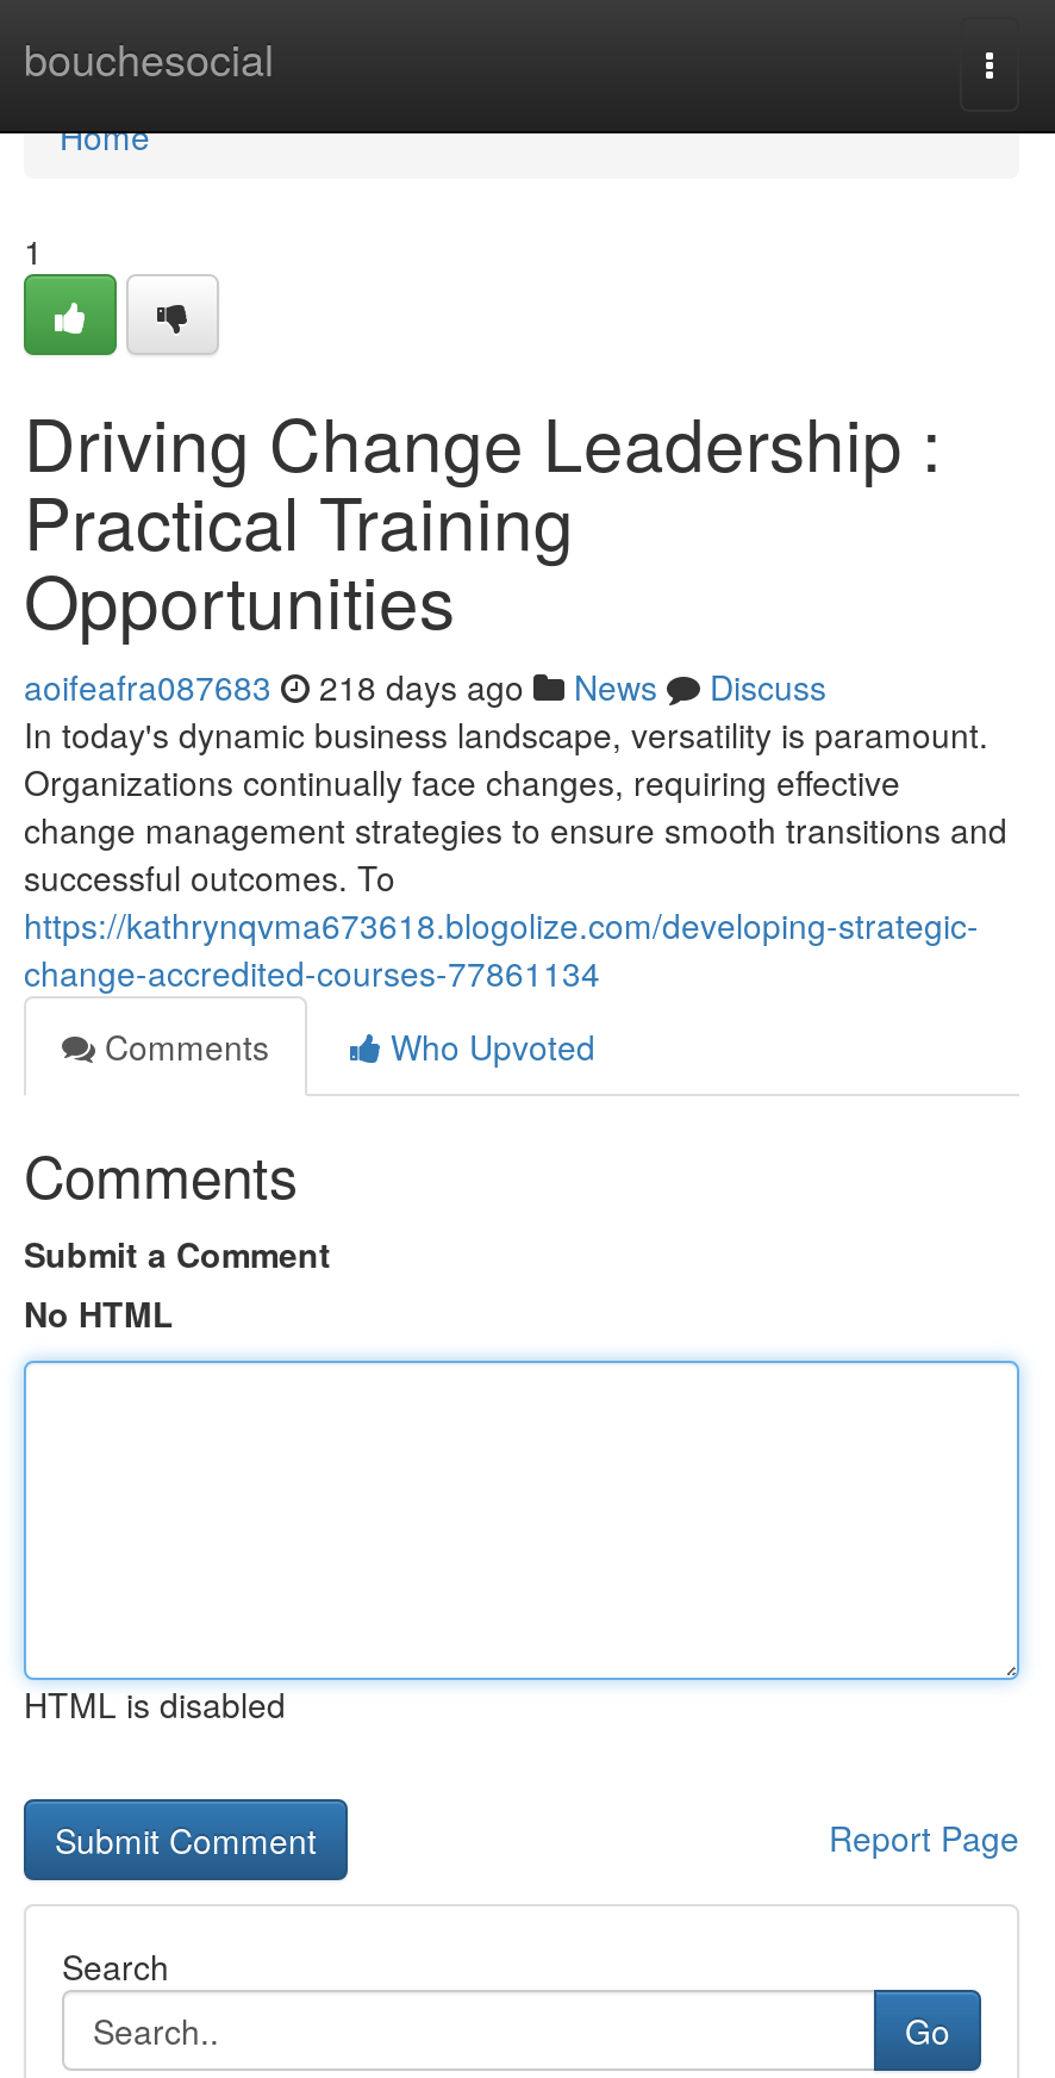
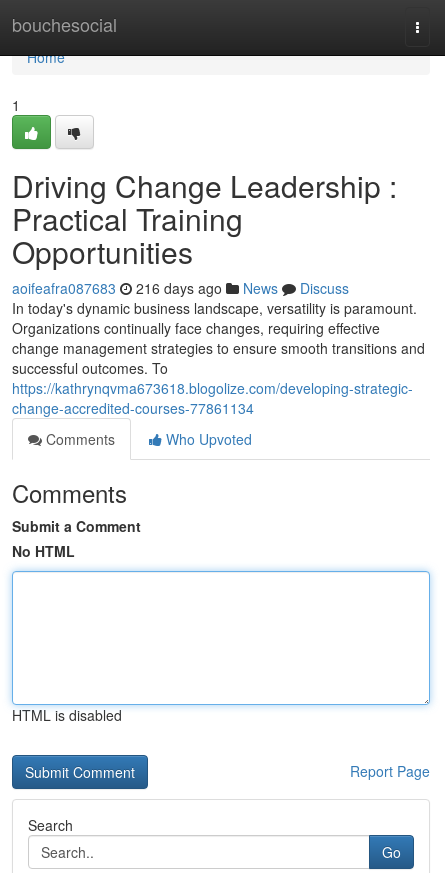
[24,662,826,710] aoifeafra087683 218 days ago News Discuss -> [12,278,349,298] aoifeafra087683 216 days ago News Discuss

